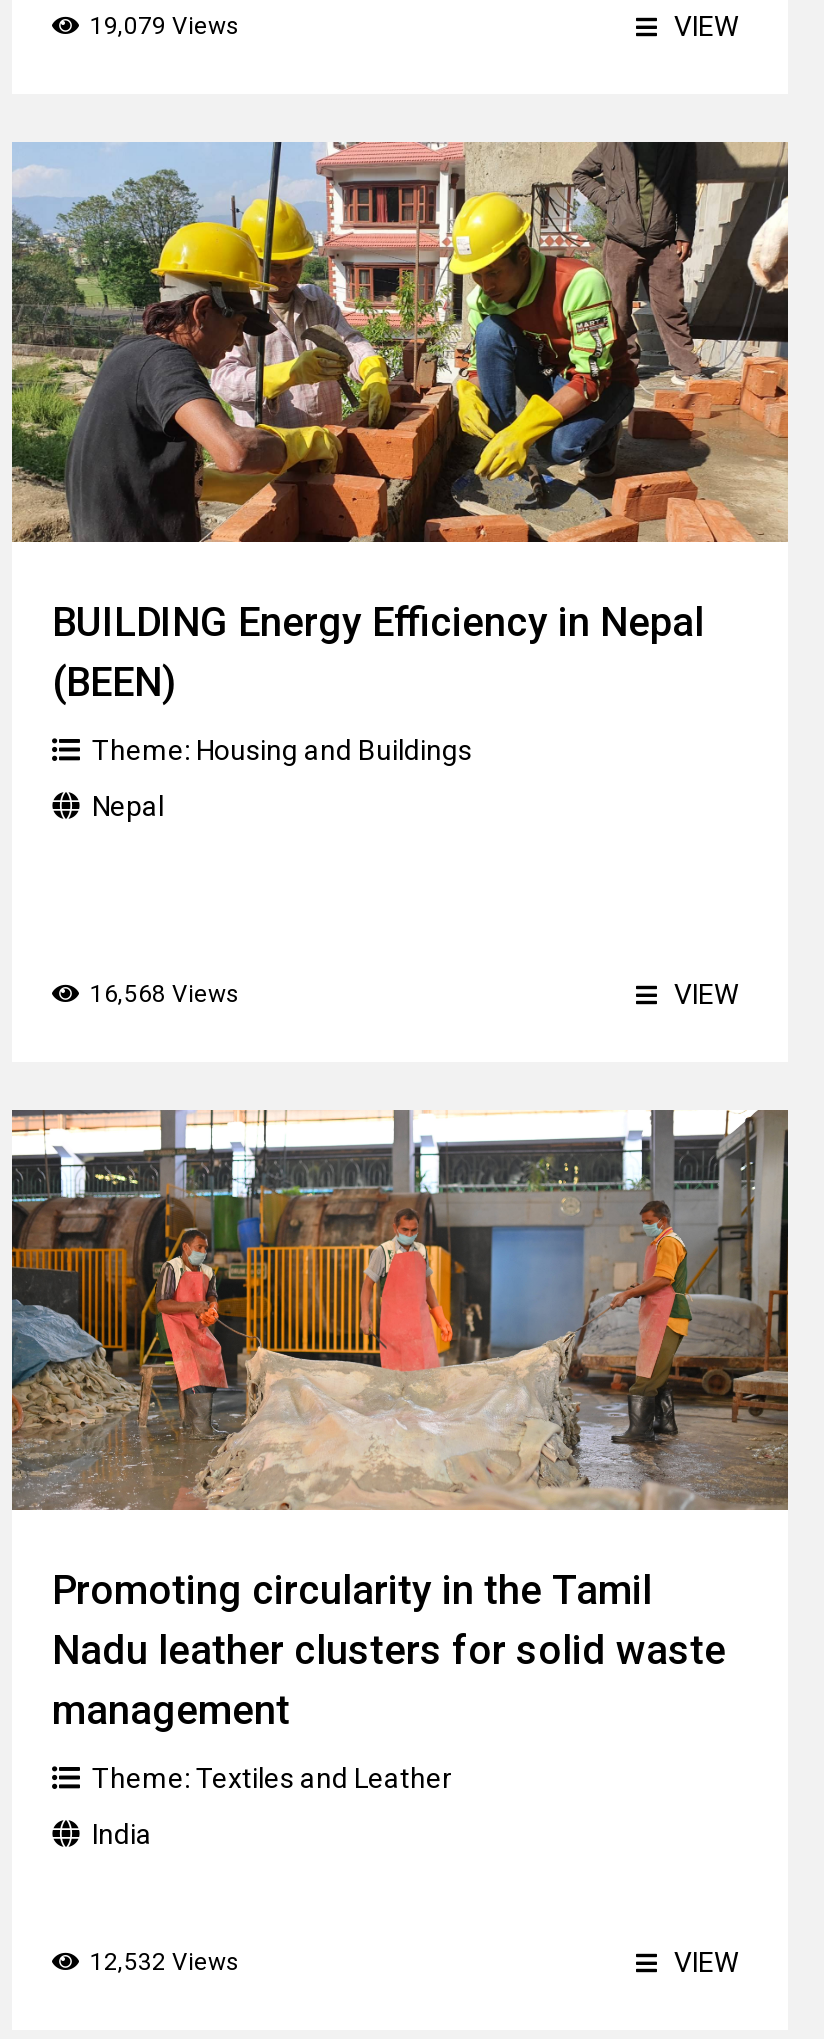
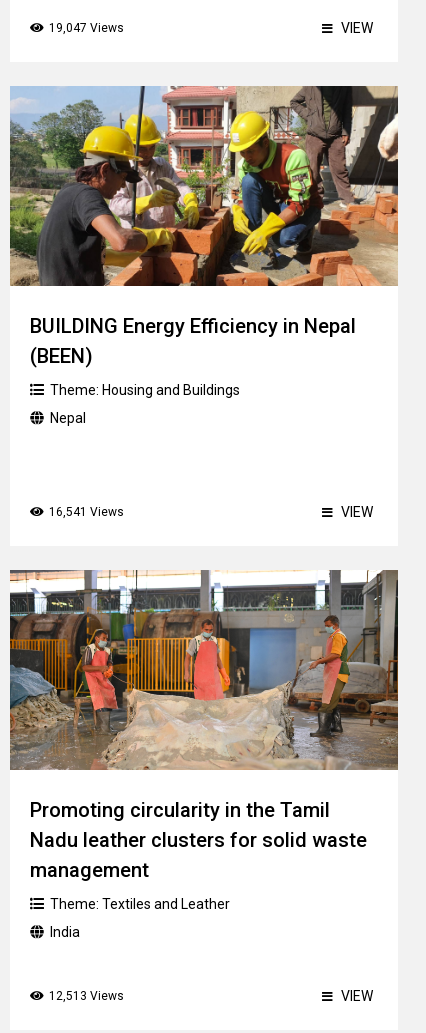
[90,12,240,40] 19,079 Views -> [49,21,124,35] 19,047 Views
[90,980,240,1008] 16,568 Views -> [49,505,124,519] 16,541 Views
[90,1948,240,1976] 12,532 Views -> [49,989,124,1003] 12,513 Views

